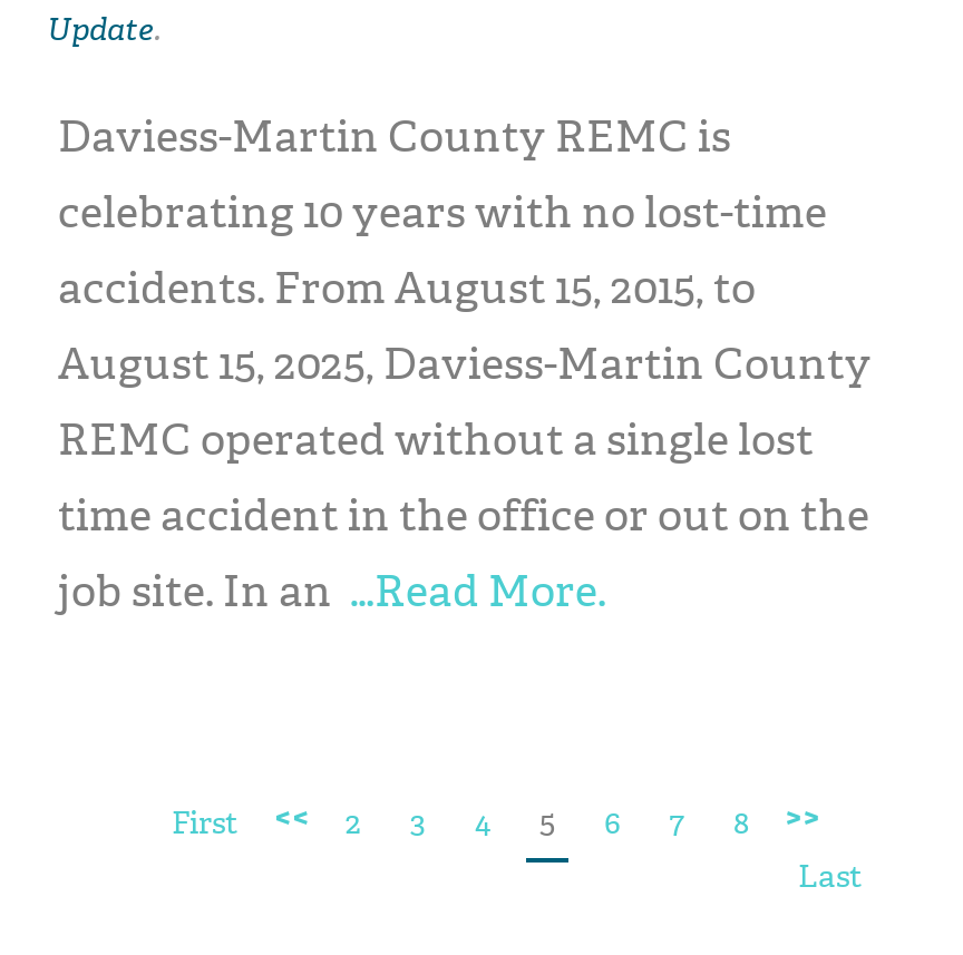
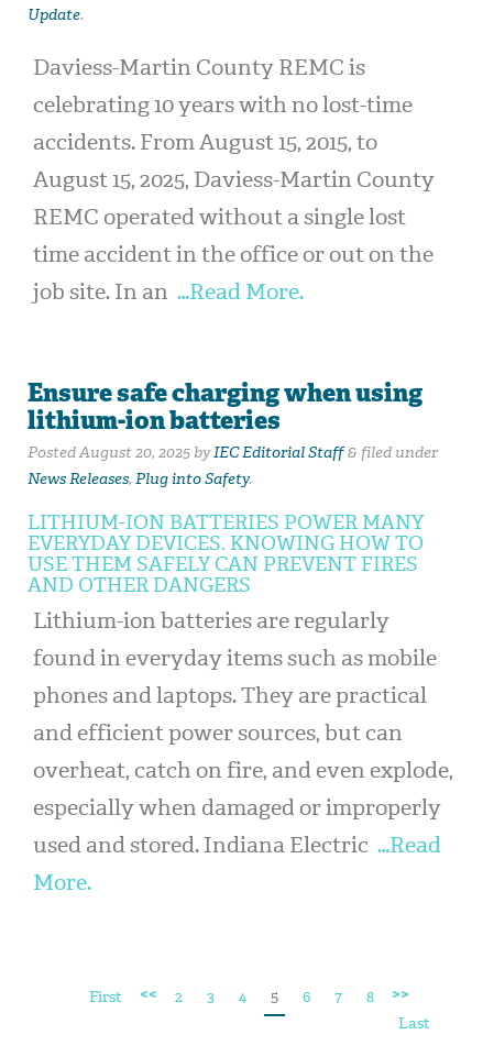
none -> [28,376,453,896] Ensure safe charging when using | lithium-ion batteries | PostedAugust 20, 2025 byIEC Editorial Staff & filed under | News Releases, Plug into Safety. | LITHIUM-ION BATTERIES POWER MANY | EVERYDAY DEVICES. KNOWING HOW TO | USE THEM SAFELY CAN PREVENT FIRES | AND OTHER DANGERS | Lithium-ion batteries are regularly | found in everyday items such as mobile | phones and laptops. They are practical | and efficient power sources, but can | overheat, catch on fire, and even explode, | especially when damaged or improperly | used and stored. Indiana Electric …Read | More.

